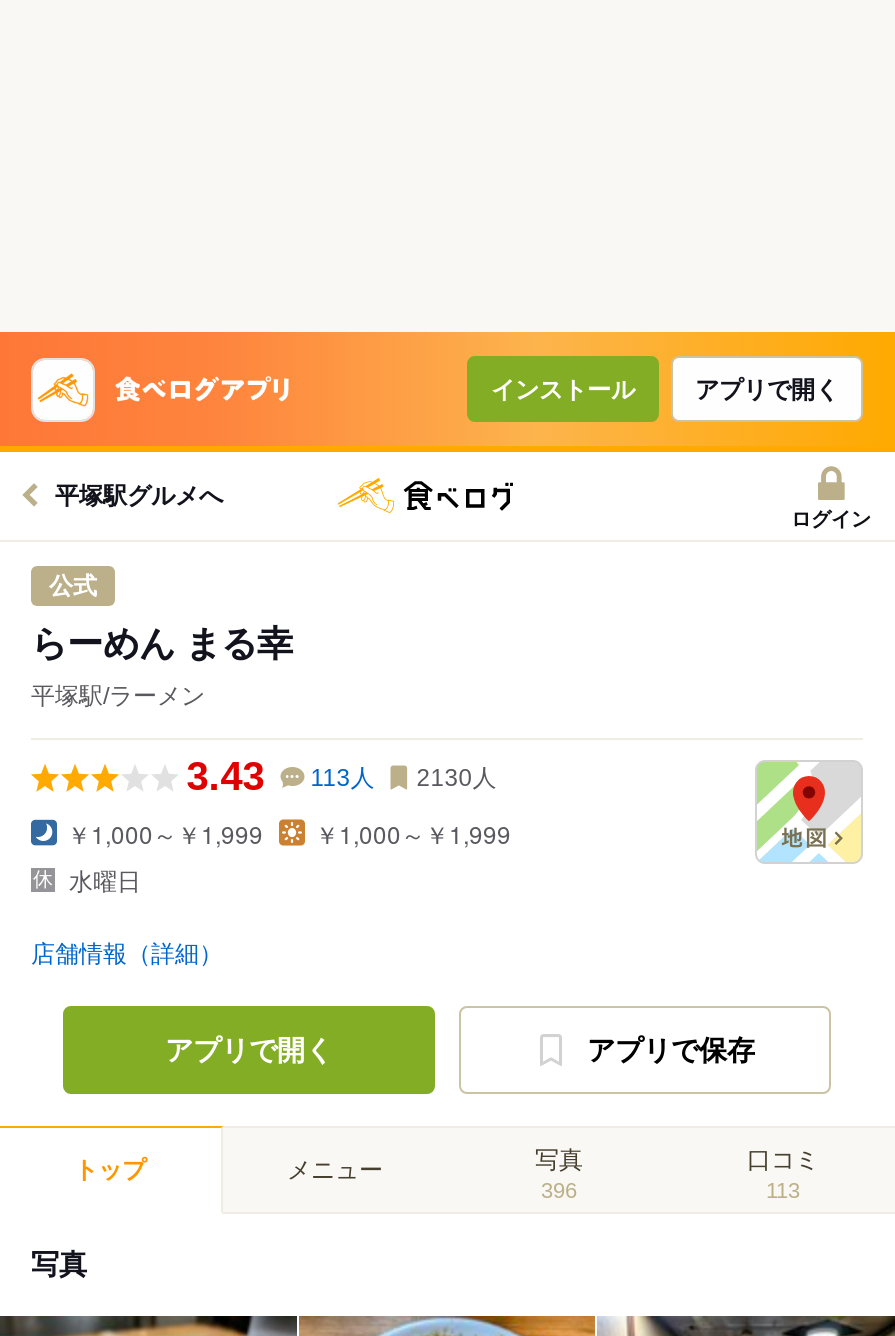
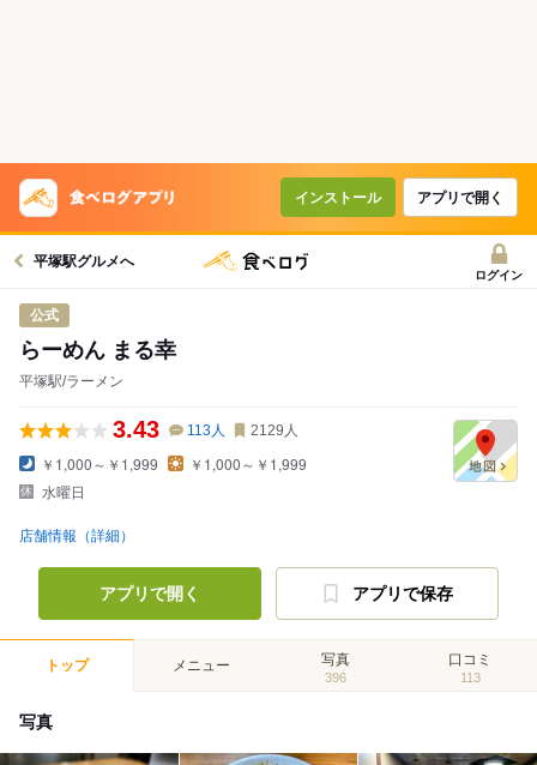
[187,754,497,798] 3.43 113人 2130人 -> [112,416,298,442] 3.43 113人 2129人

